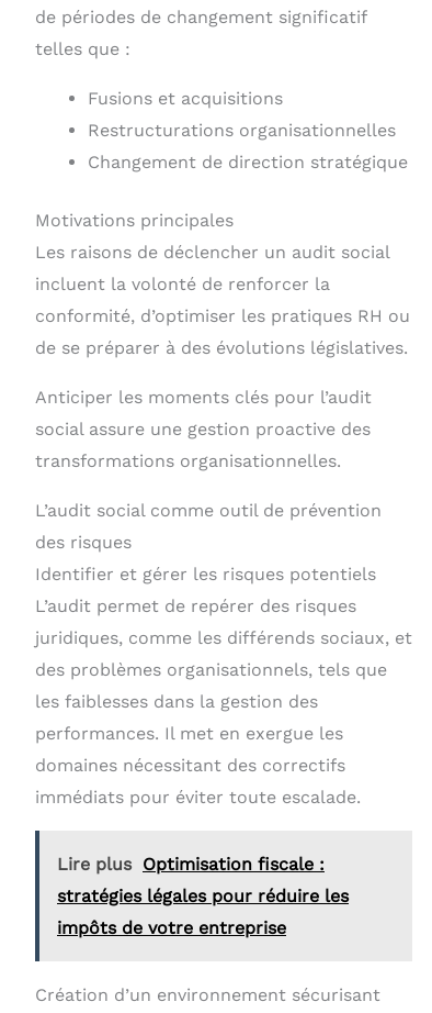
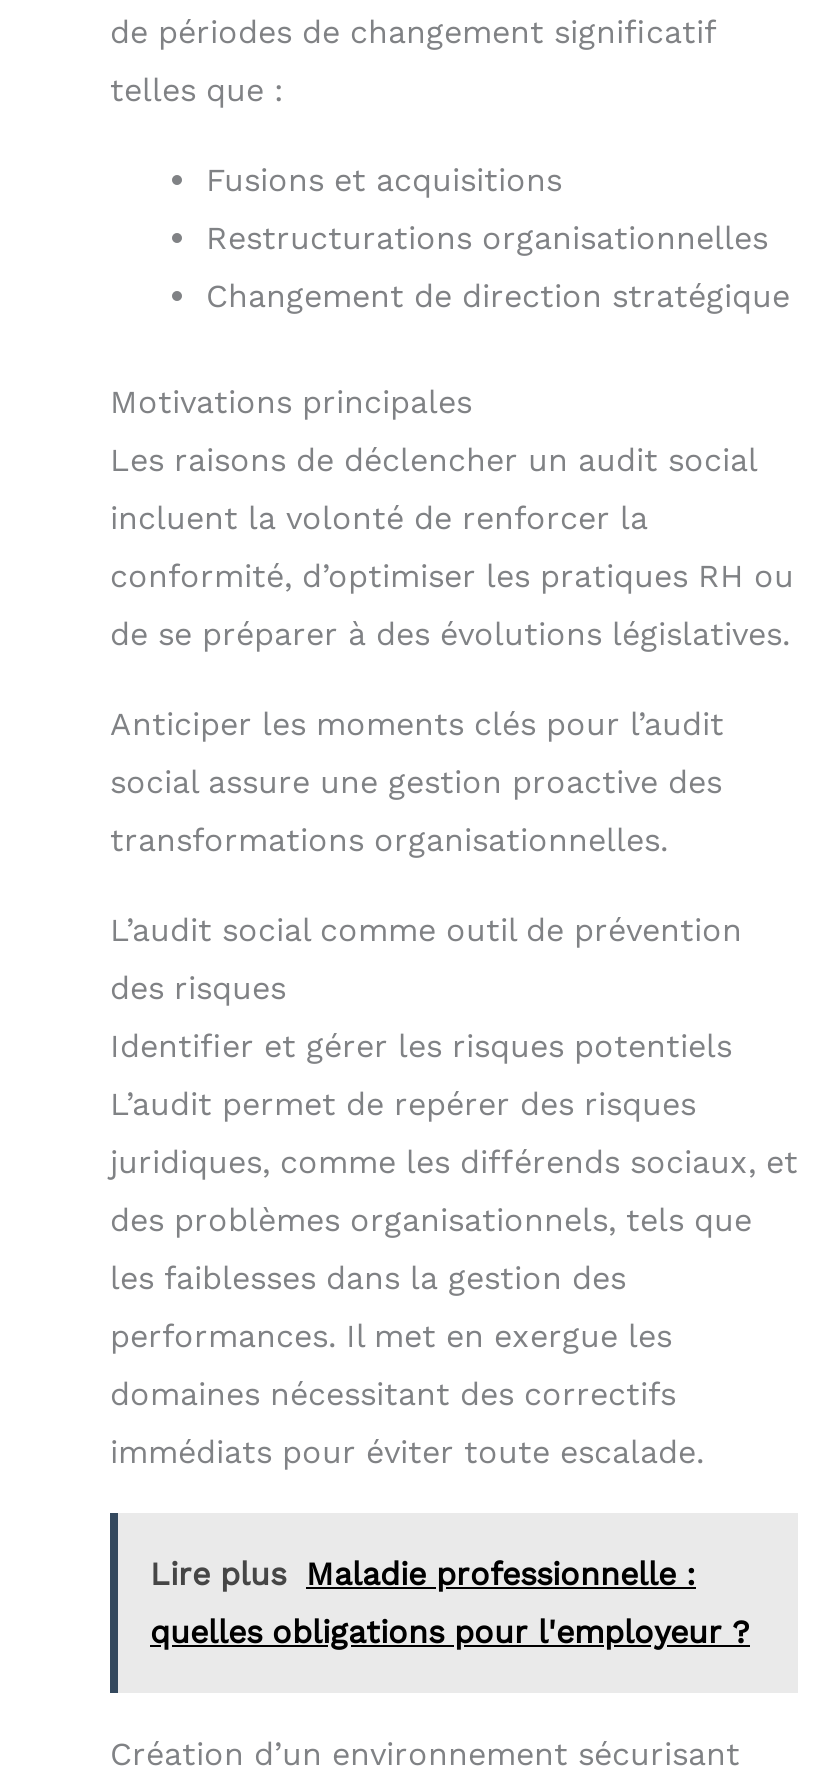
[57,854,349,939] Lire plus Optimisation fiscale : | stratégies légales pour réduire les | impôts de votre entreprise -> [150,1554,750,1650] Lire plus Maladie professionnelle : | quelles obligations pour l'employeur ?

